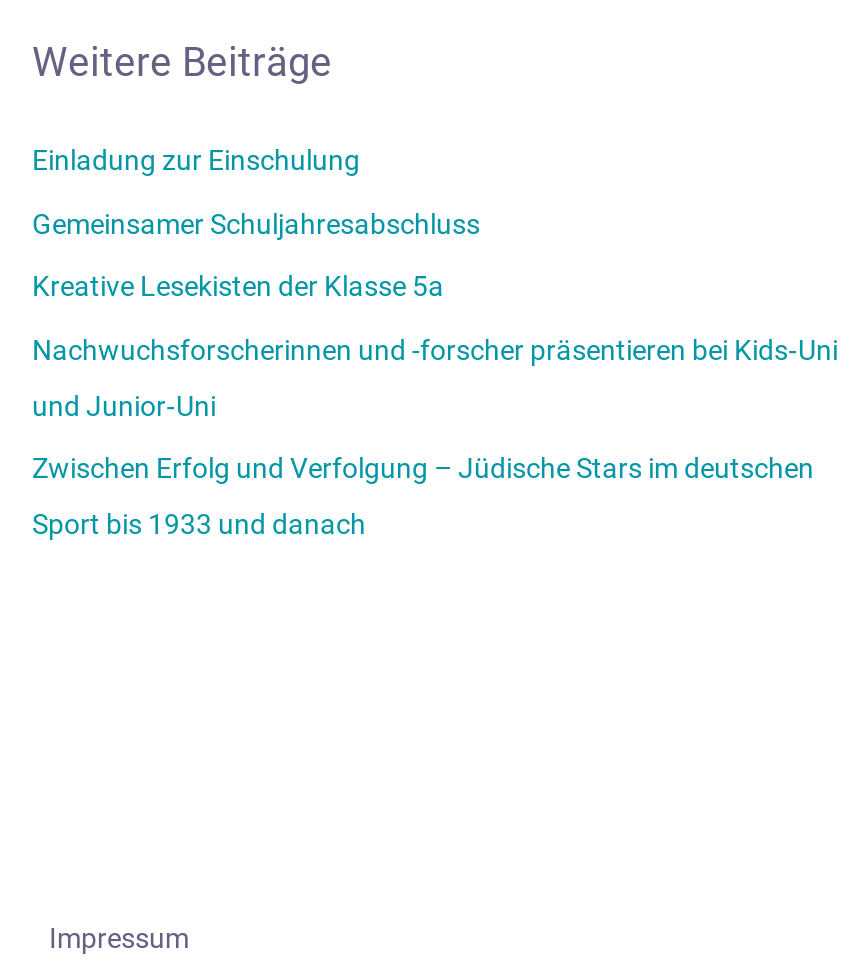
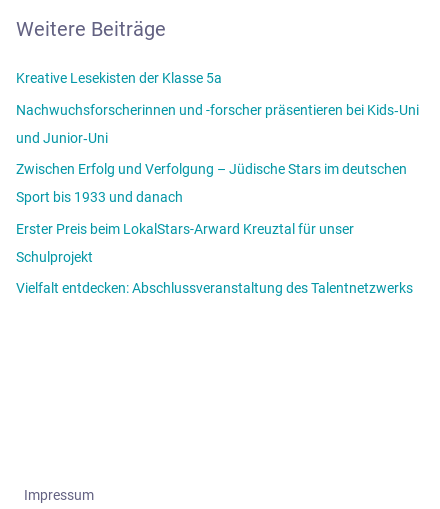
[32,145,480,240] Einladung zur Einschulung | Gemeinsamer Schuljahresabschluss -> none
moved [32,271,838,541] -> [15,70,418,205]: Kreative Lesekisten der Klasse 5a | Nachwuchsforscherinnen und -forscher präsentieren bei Kids‑Uni | und Junior‑Uni | Zwischen Erfolg und Verfolgung – Jüdische Stars im deutschen | Sport bis 1933 und danach
none -> [15,221,412,296] Erster Preis beim LokalStars-Arward Kreuztal für unser | Schulprojekt | Vielfalt entdecken: Abschlussveranstaltung des Talentnetzwerks

